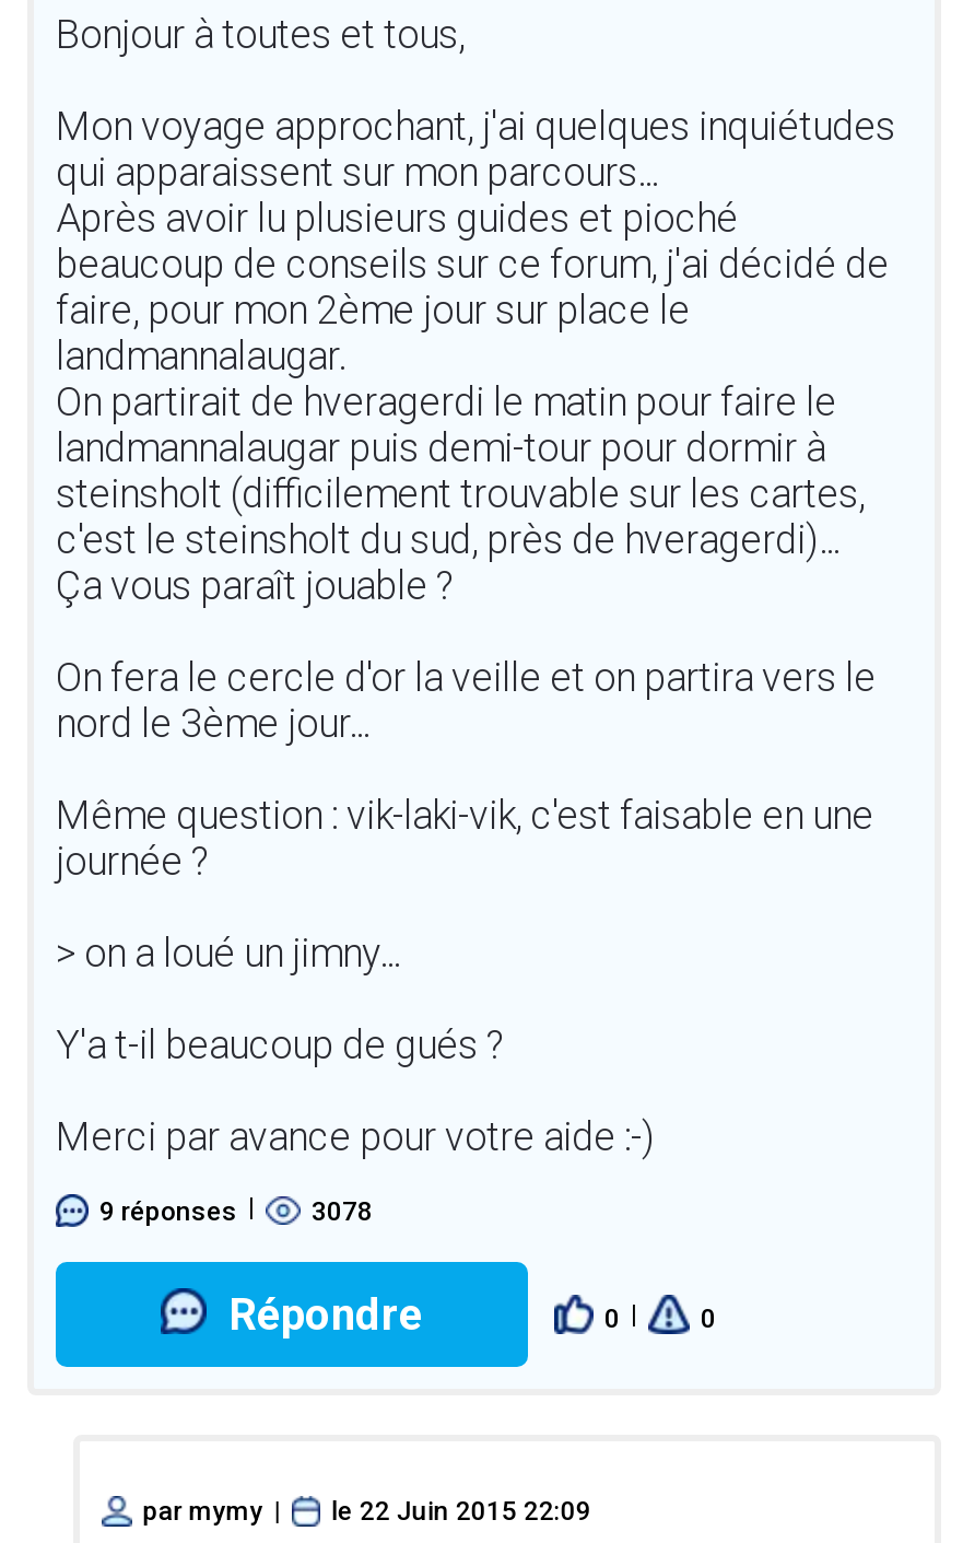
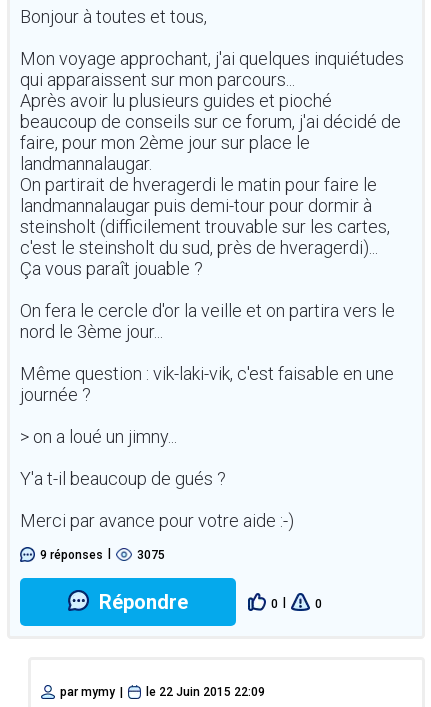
[312,1195,373,1226] 3078 -> [137,548,165,562] 3075

